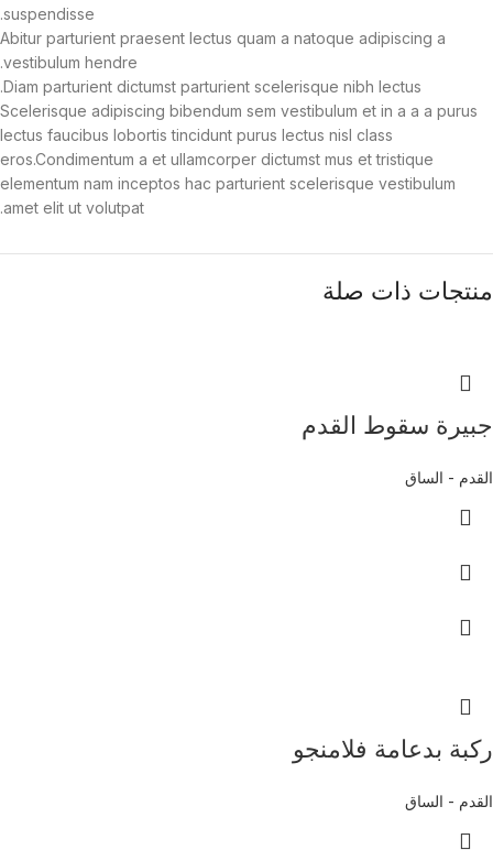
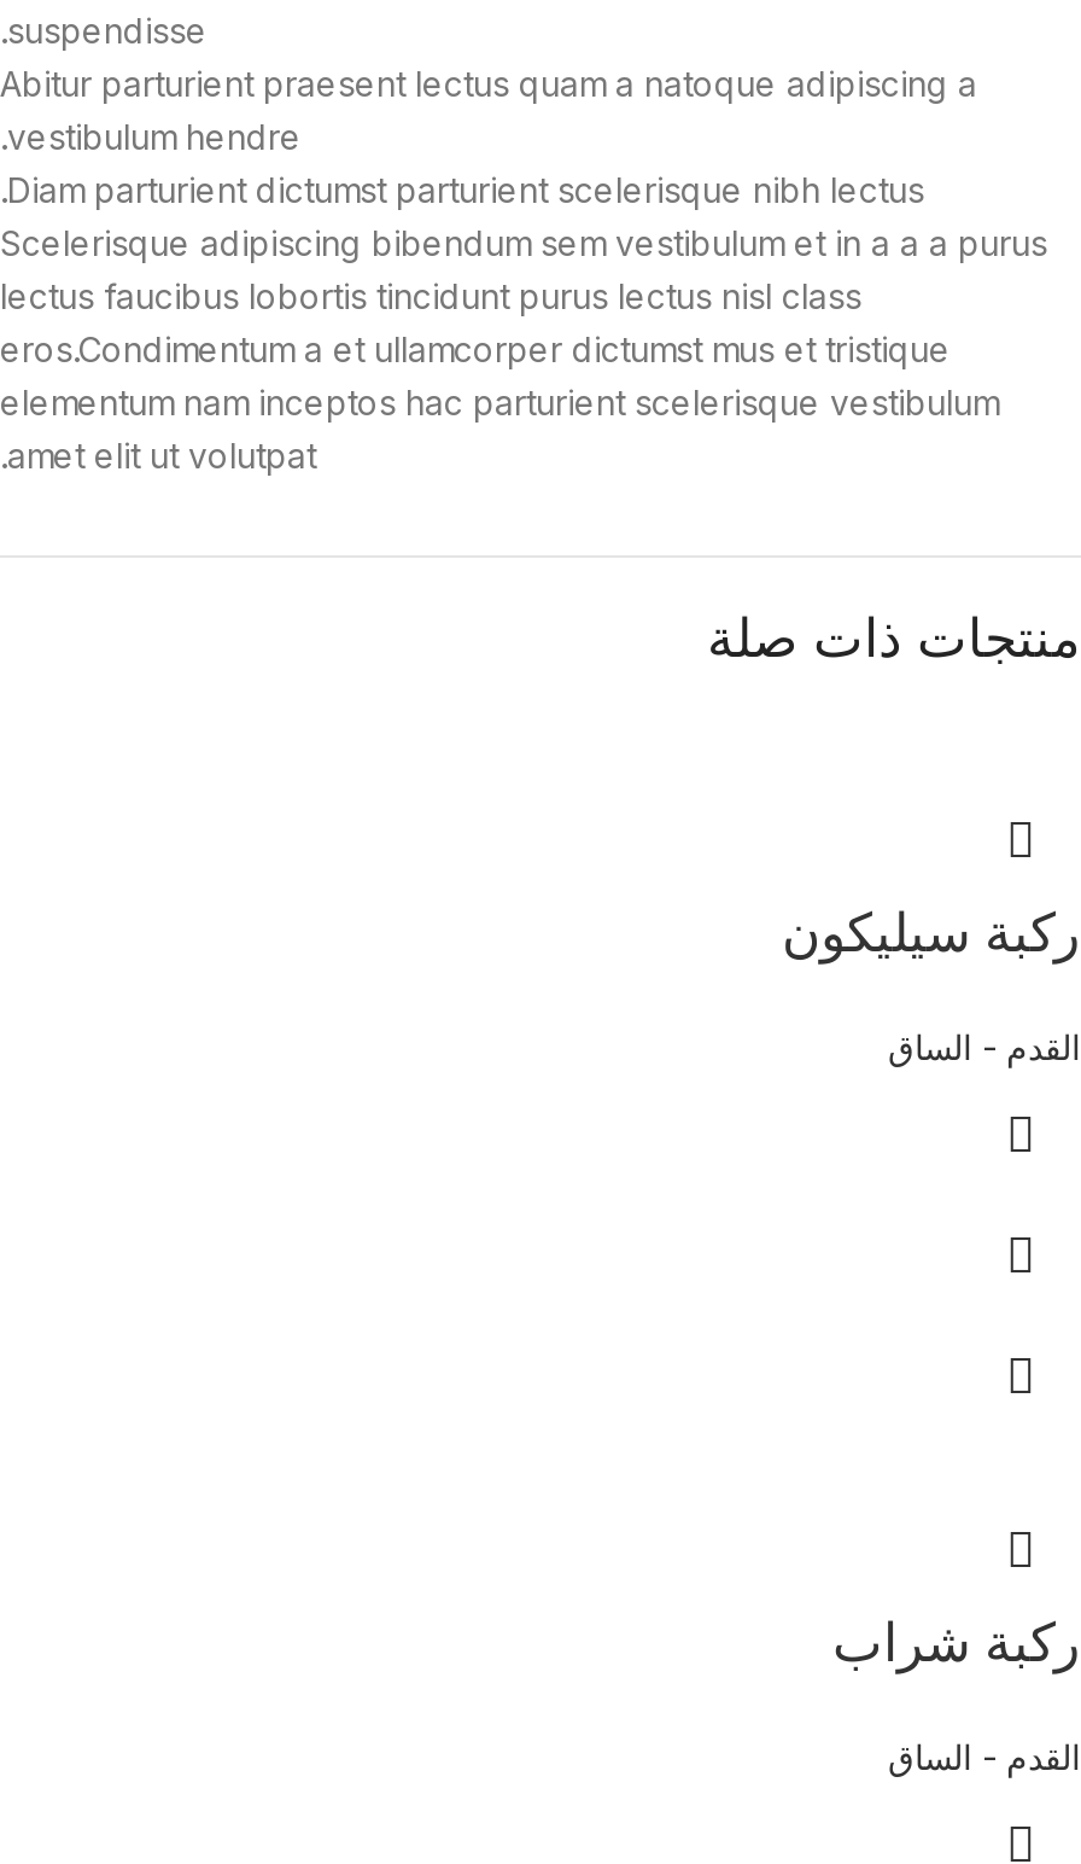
[302,410,493,442] جبيرة سقوط القدم -> [782,900,1081,970] ركبة سيليكون
[293,734,493,766] ركبة بدعامة فلامنجو -> [832,1610,1081,1680] ركبة شراب

